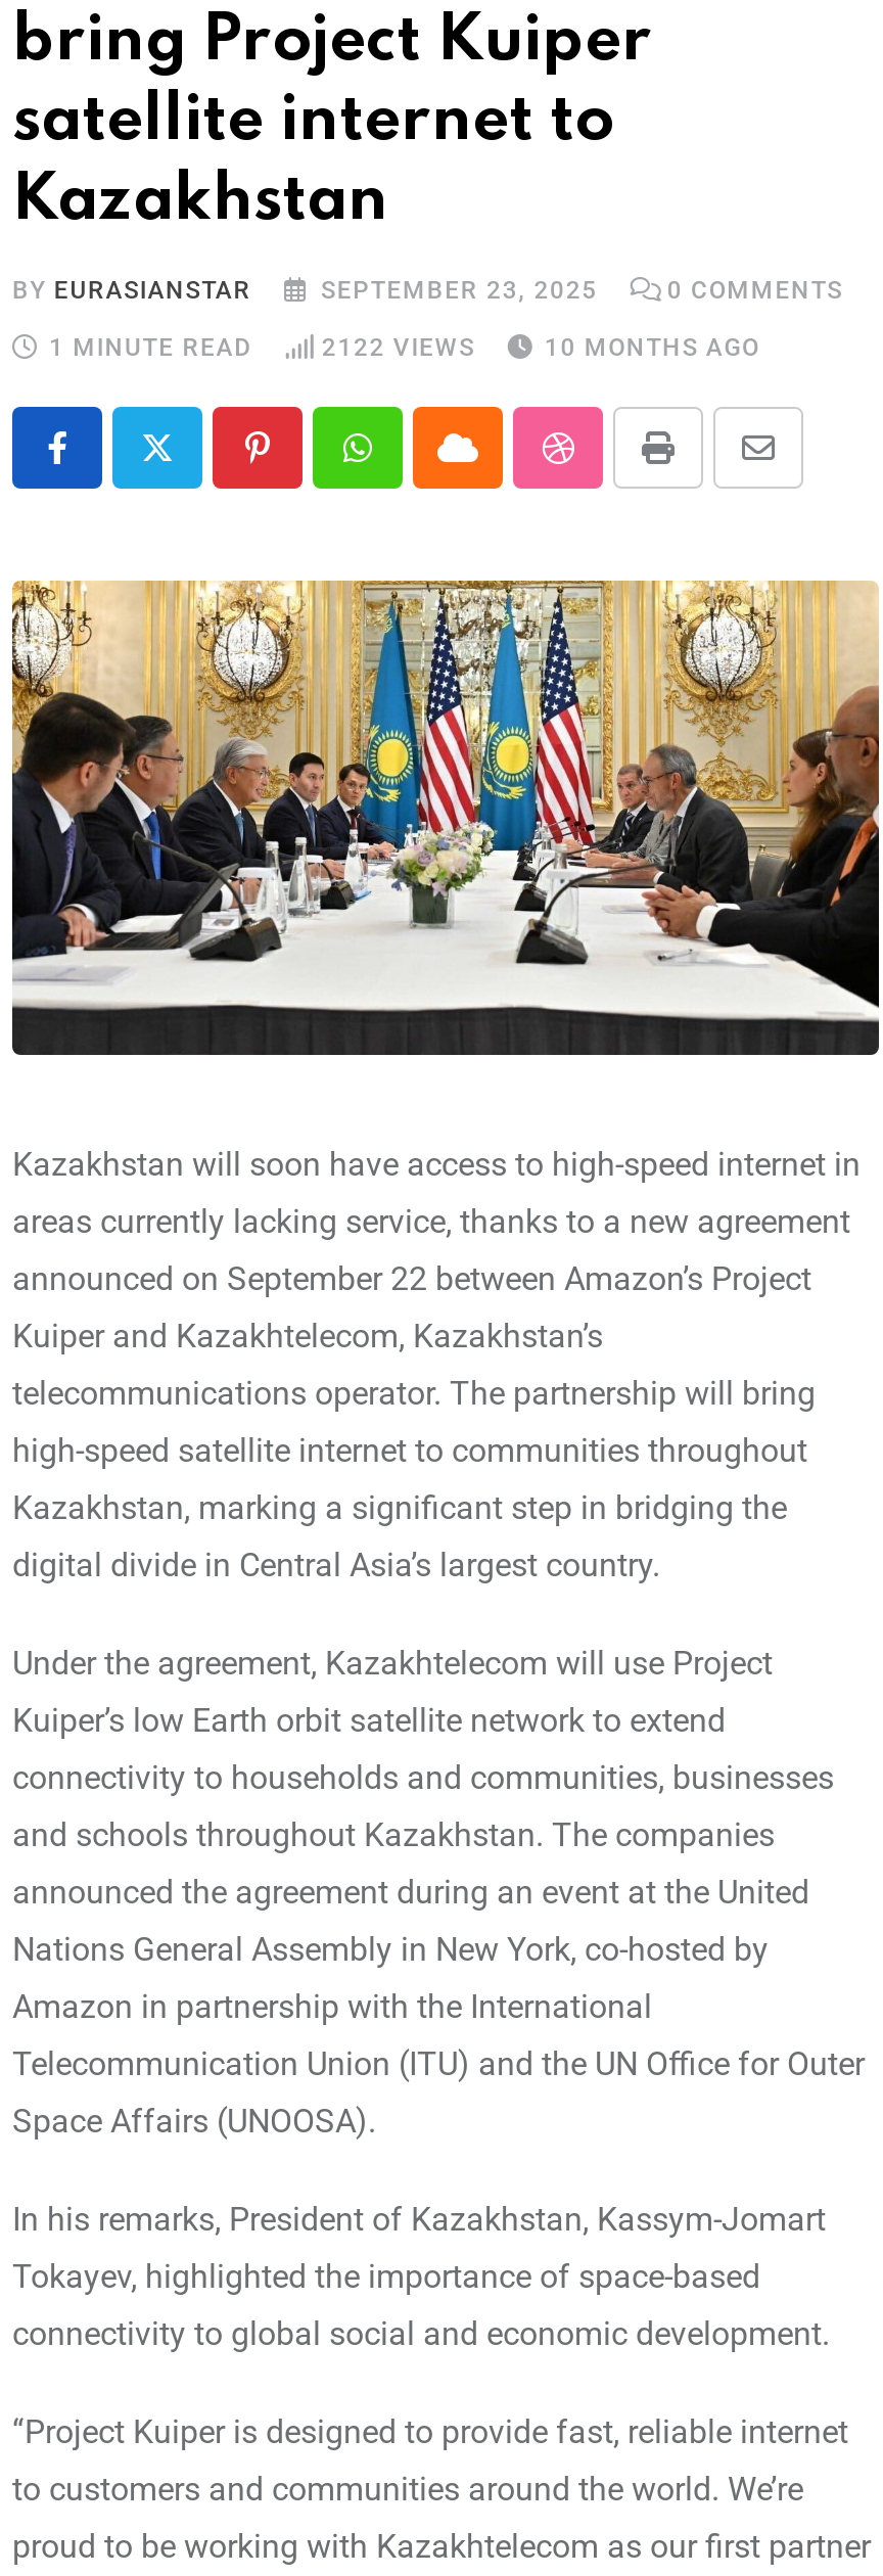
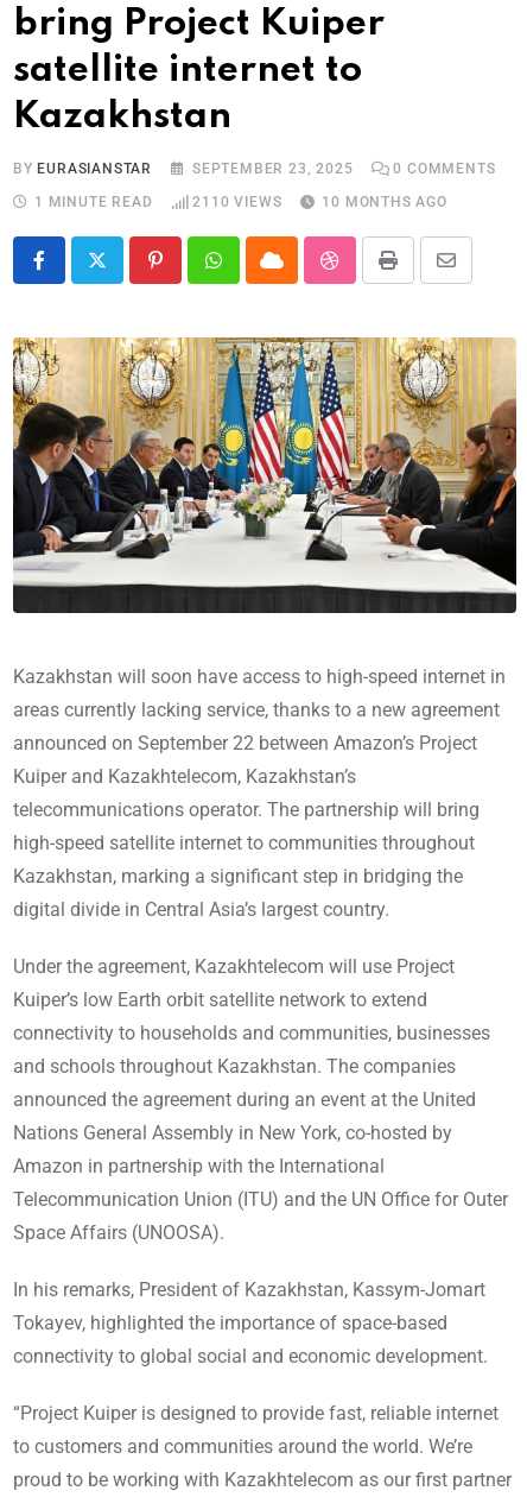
[322,334,475,362] 2122 VIEWS -> [193,194,282,211] 2110 VIEWS

